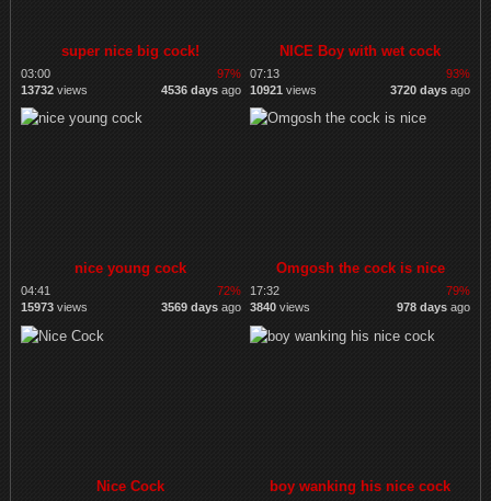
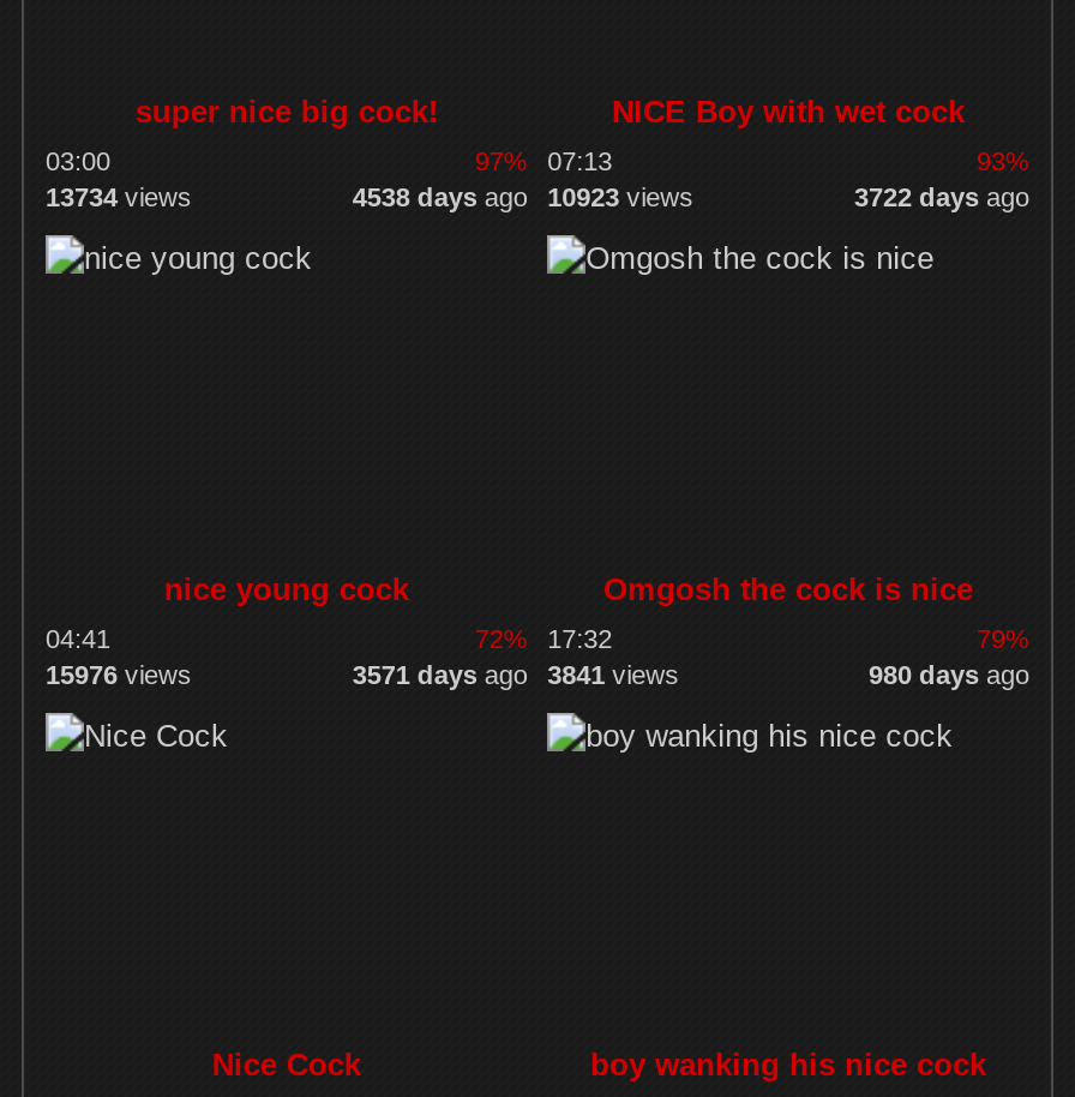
[21,83,88,96] 13732 views -> [46,182,192,211] 13734 views
[161,83,241,96] 4536 days ago -> [352,182,528,211] 4538 days ago
[250,83,317,96] 10921 views -> [547,182,694,211] 10923 views
[390,83,470,96] 3720 days ago -> [854,182,1029,211] 3722 days ago
[21,301,88,314] 15973 views -> [46,659,192,688] 15976 views
[161,301,241,314] 3569 days ago -> [352,659,528,688] 3571 days ago
[250,301,310,314] 3840 views -> [547,659,679,688] 3841 views
[397,301,470,314] 978 days ago -> [869,659,1029,688] 980 days ago

